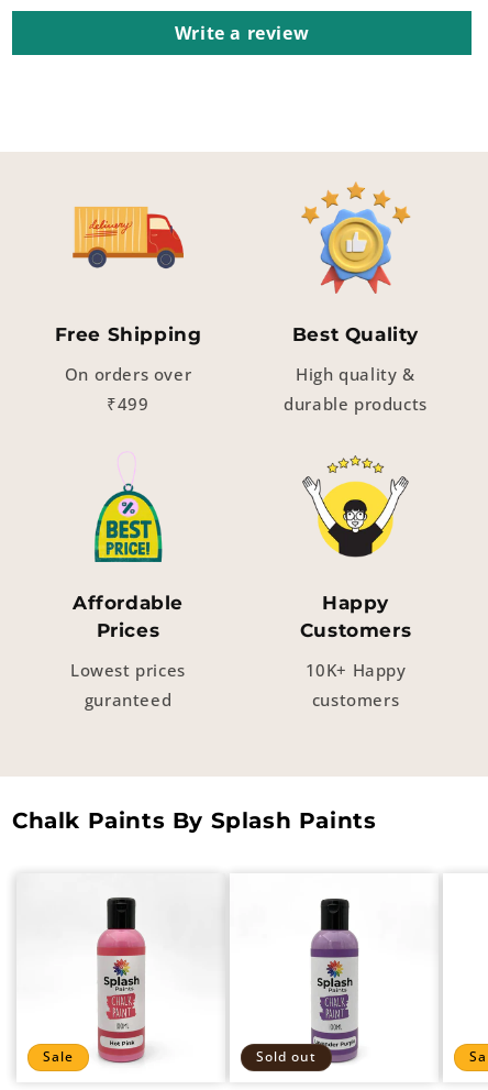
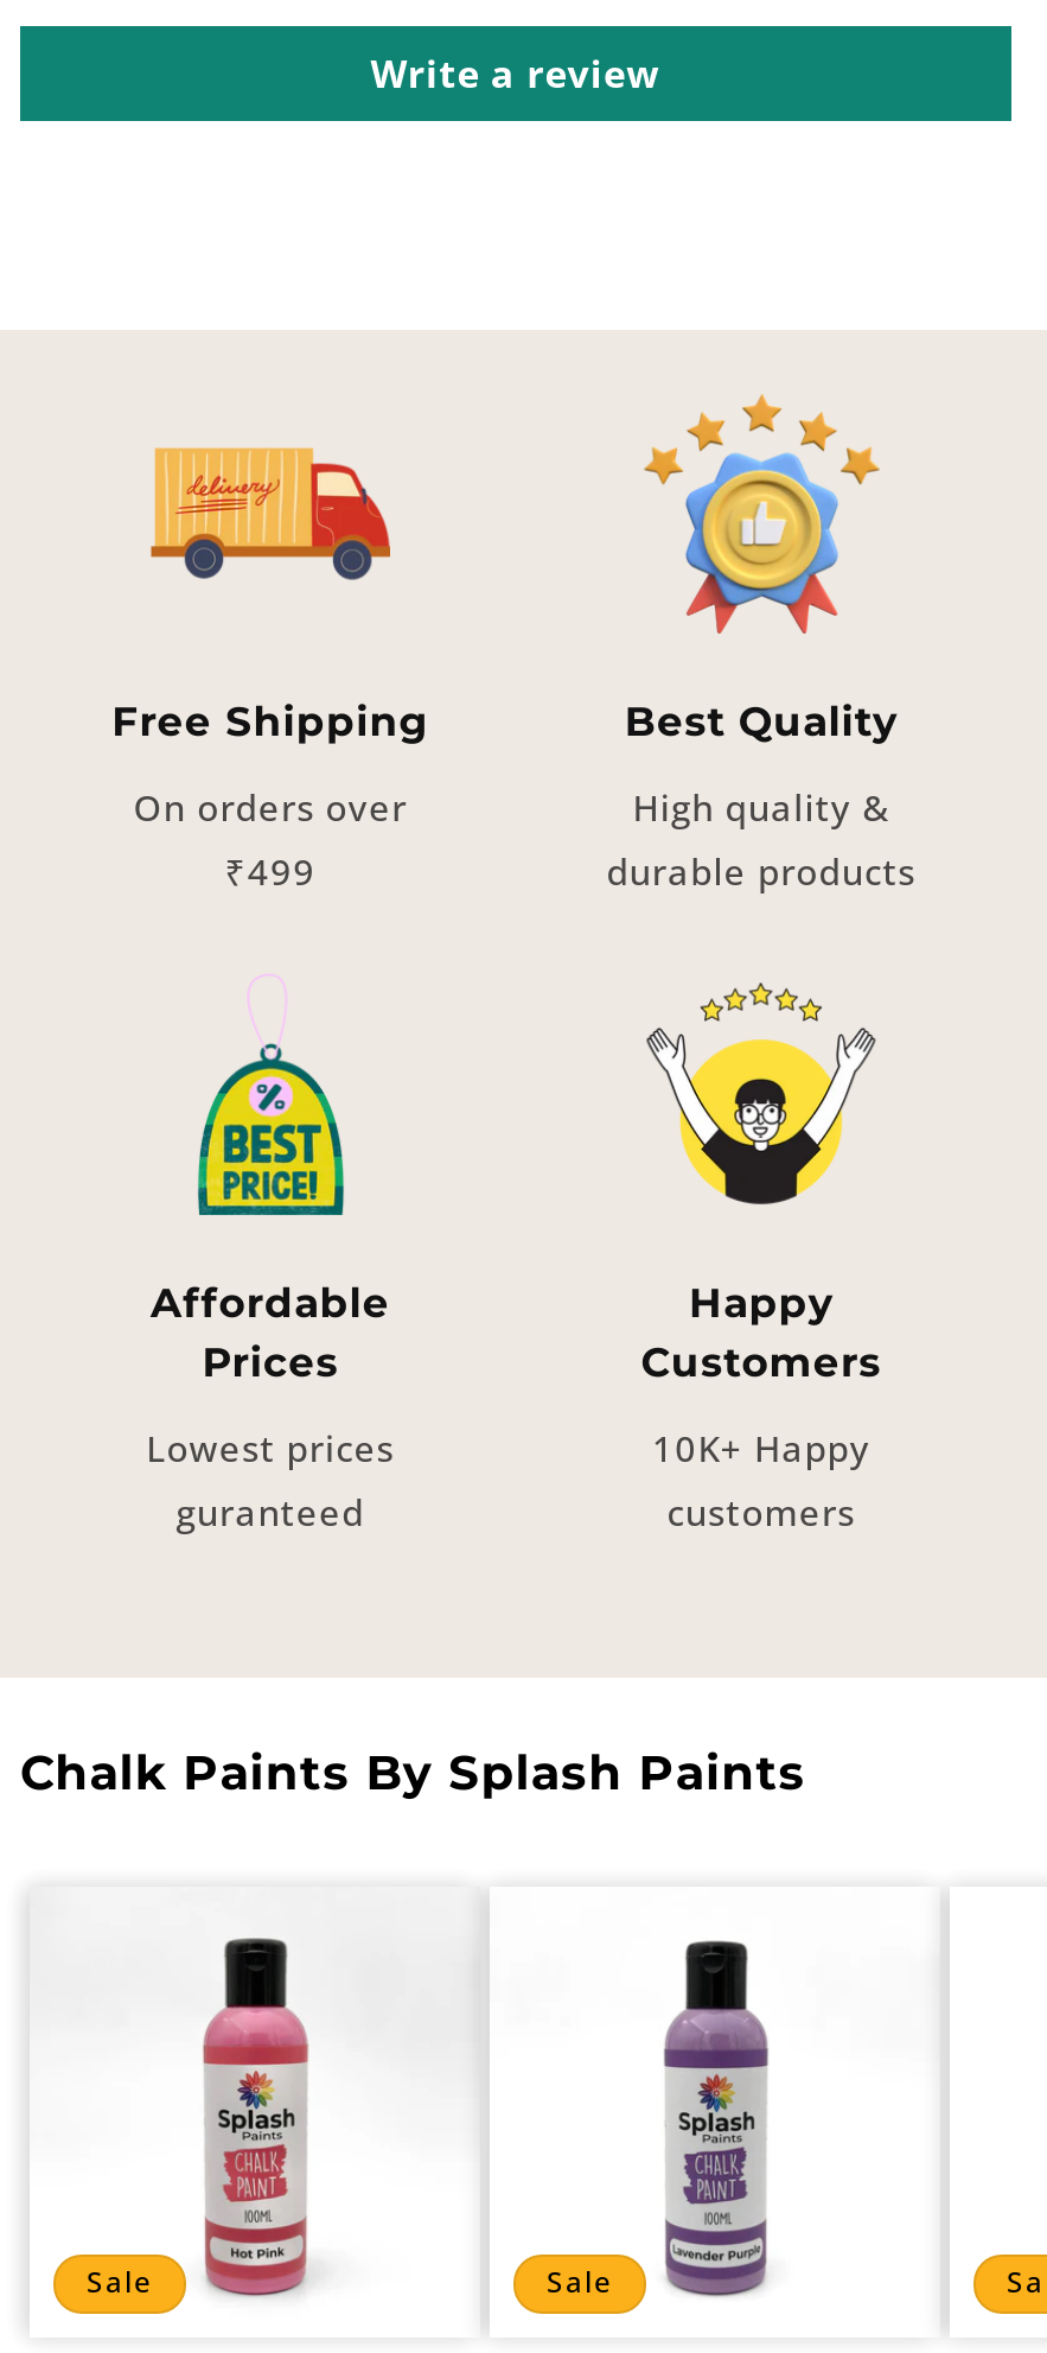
[256,1047,317,1066] Sold out -> [547,2260,613,2301] Sale

